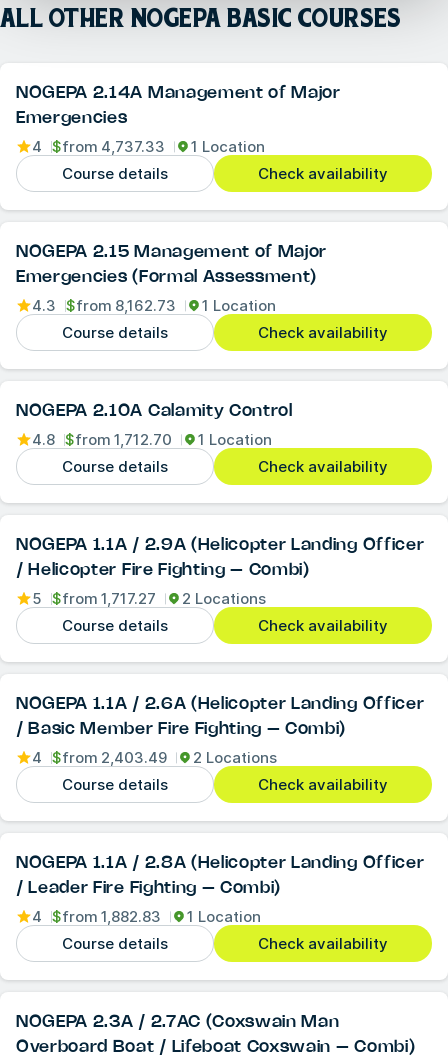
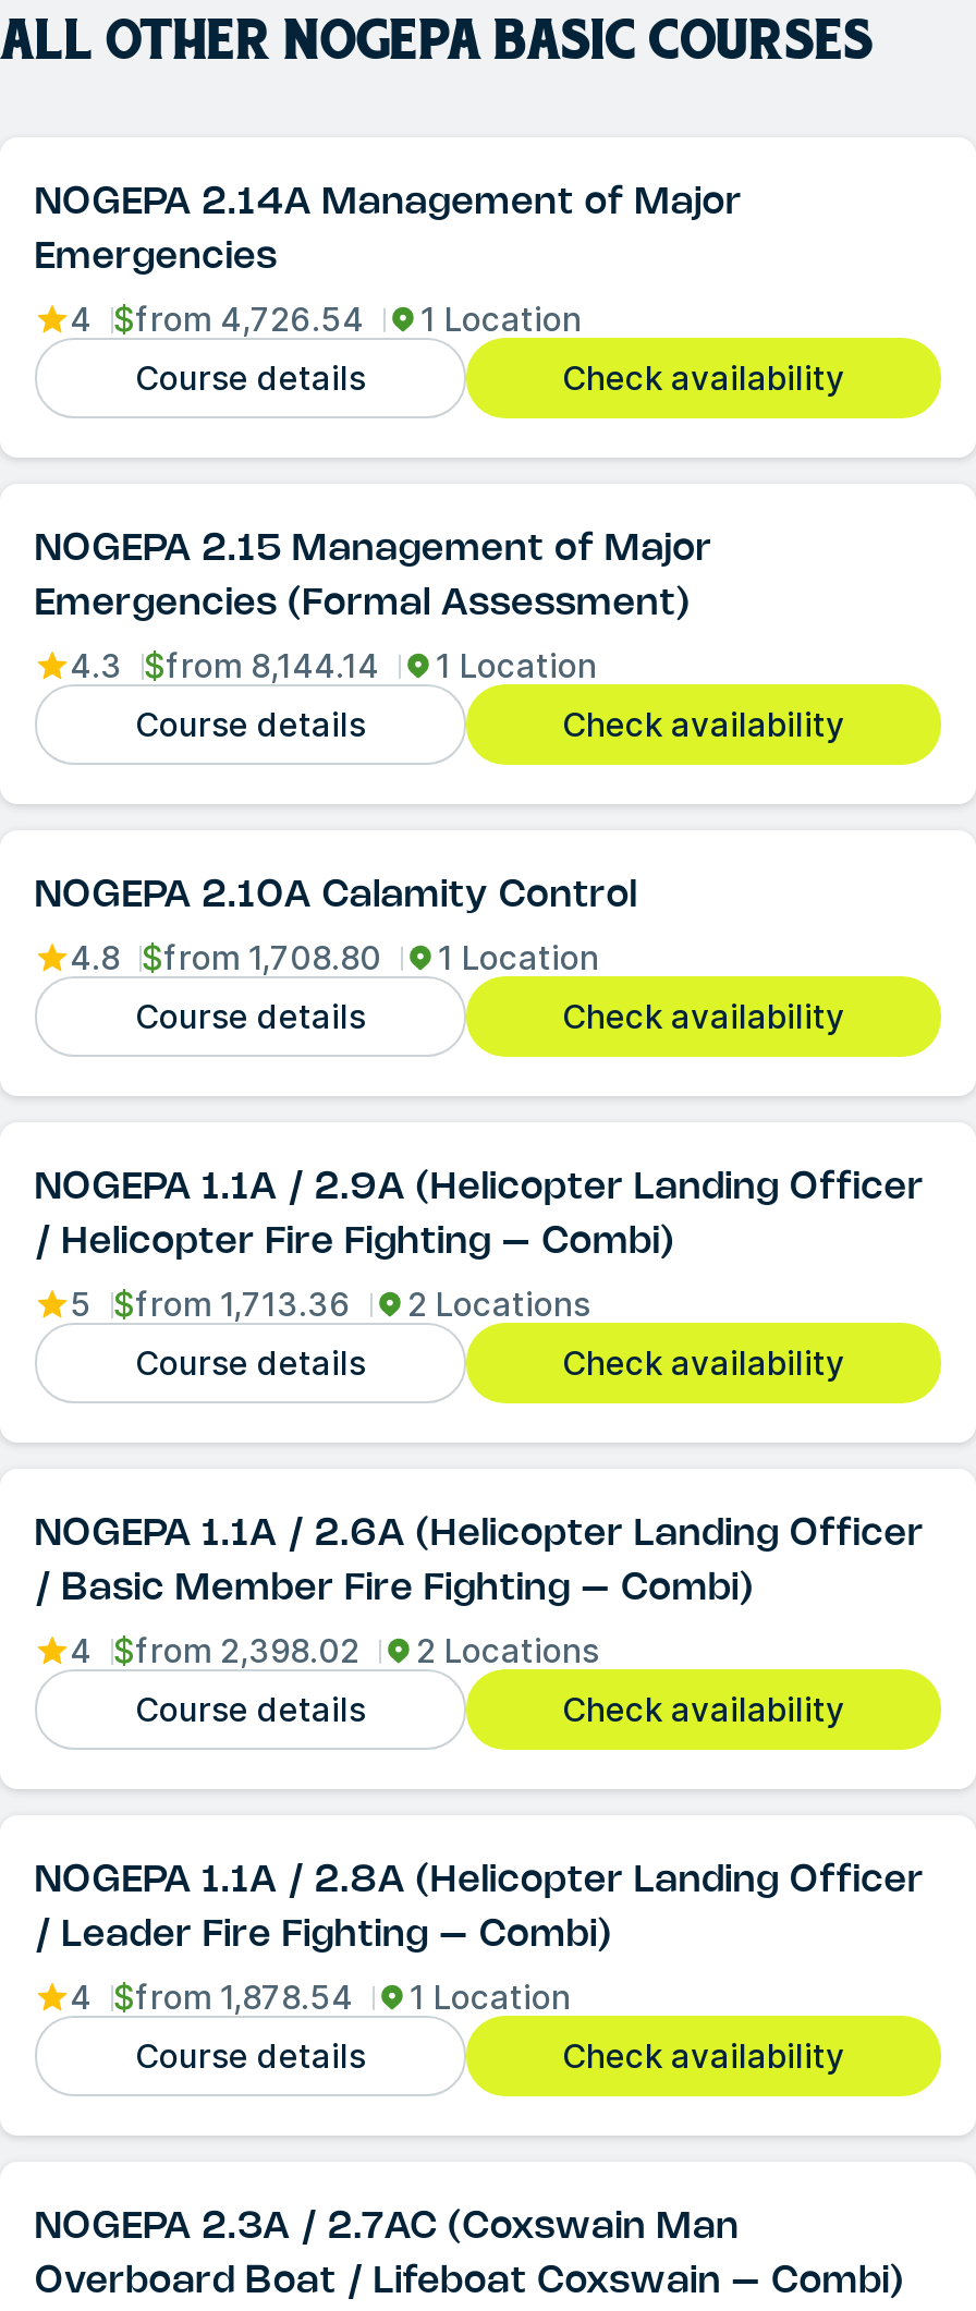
[32,137,265,156] 4 $from 4,737.33 1 Location -> [70,300,582,341] 4 $from 4,726.54 1 Location
[32,296,276,315] 4.3 $from 8,162.73 1 Location -> [70,646,597,688] 4.3 $from 8,144.14 1 Location
[32,430,272,449] 4.8 $from 1,712.70 1 Location -> [70,938,599,980] 4.8 $from 1,708.80 1 Location
[32,589,266,608] 5 $from 1,717.27 2 Locations -> [70,1285,590,1326] 5 $from 1,713.36 2 Locations
[32,748,277,767] 4 $from 2,403.49 2 Locations -> [70,1631,599,1673] 4 $from 2,398.02 2 Locations
[32,907,261,926] 4 $from 1,882.83 1 Location -> [70,1978,571,2019] 4 $from 1,878.54 1 Location

